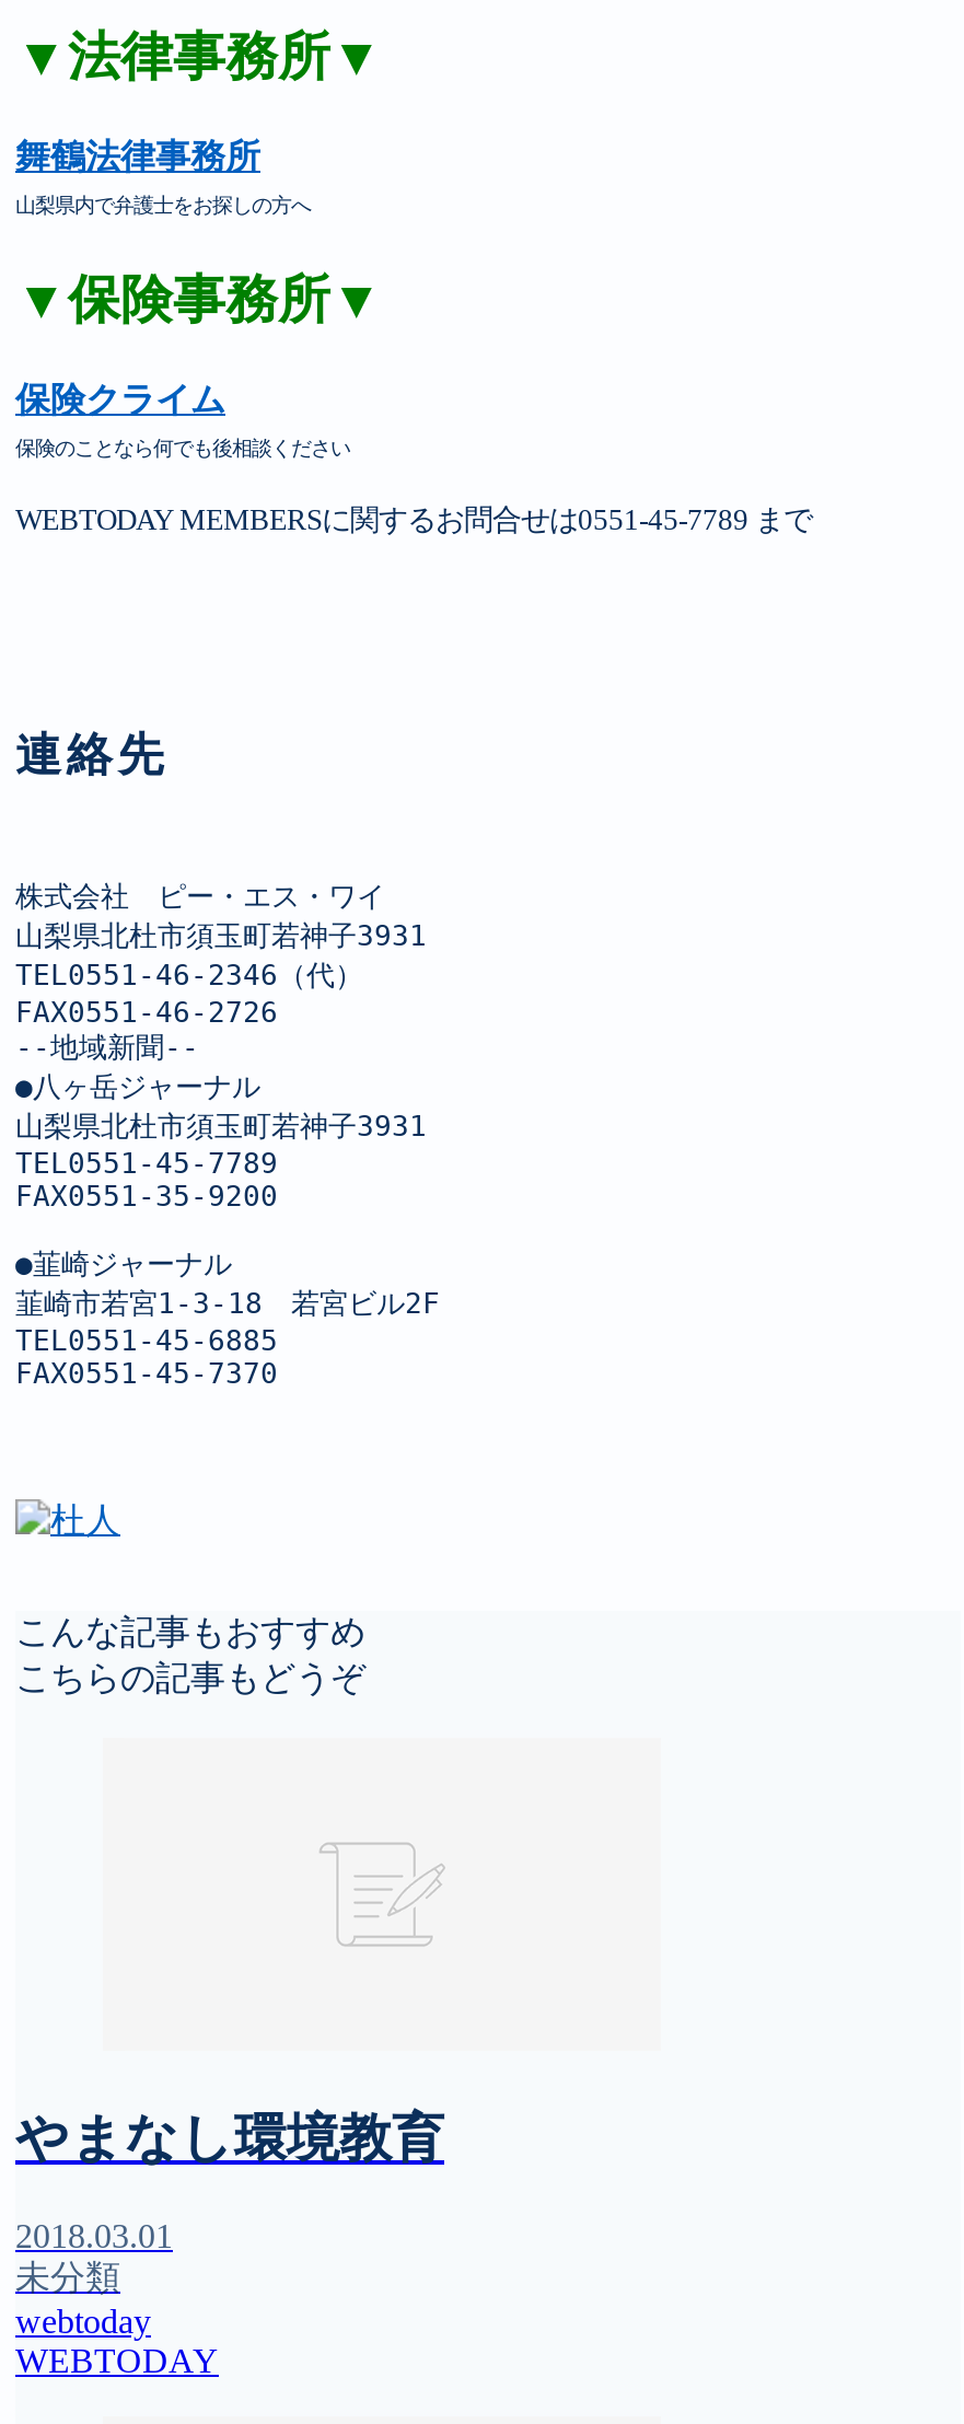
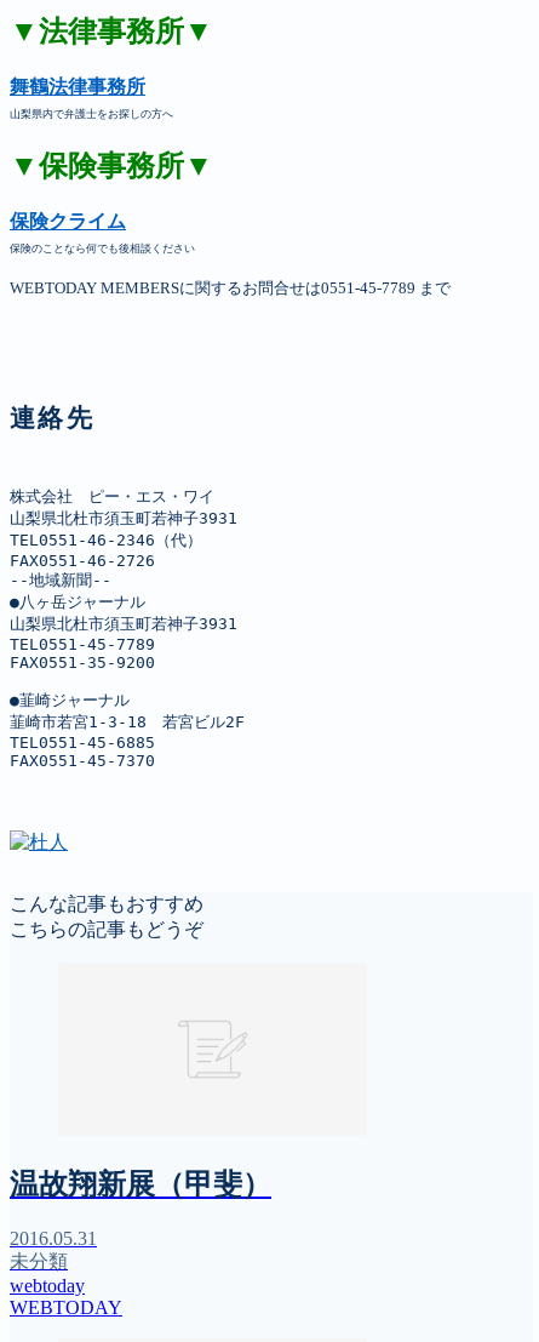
[15,2111,444,2167] やまなし環境教育 -> [10,1169,271,1201] 温故翔新展（甲斐）
[15,2218,173,2255] 2018.03.01 -> [10,1228,97,1249] 2016.05.31

